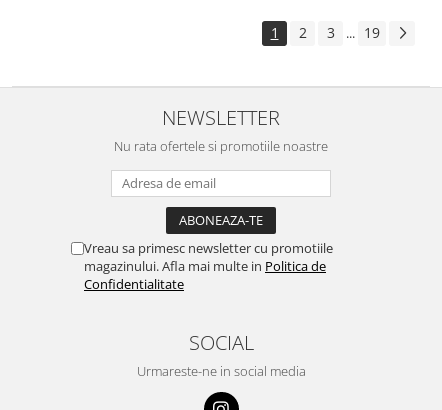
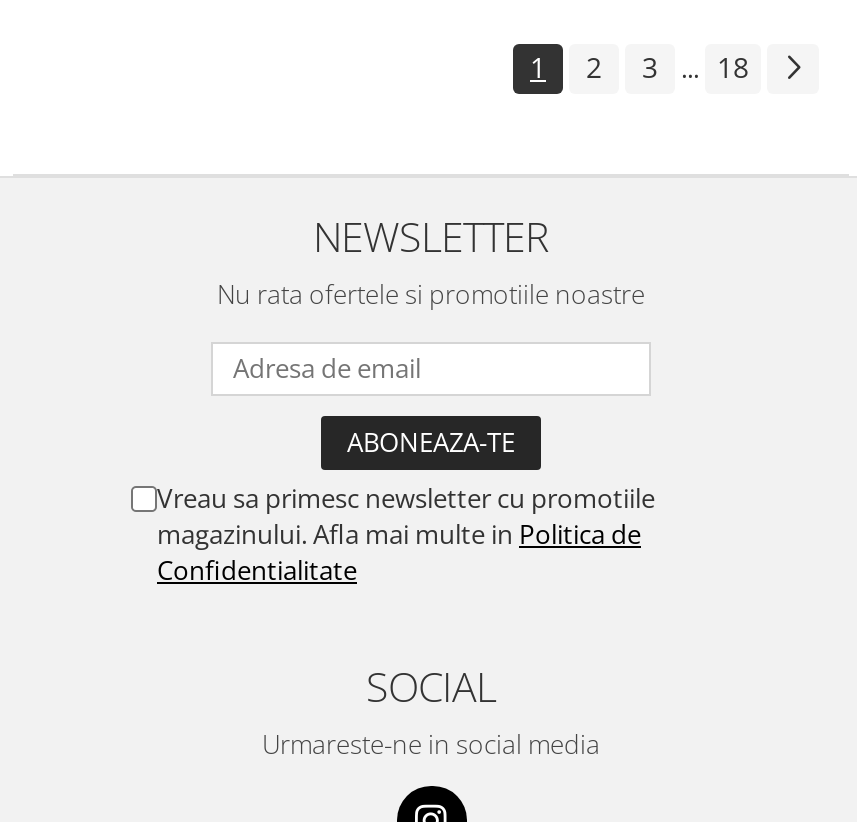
[270,23,380,42] 1 2 3 ... 19 -> [530,47,749,85] 1 2 3 ... 18

